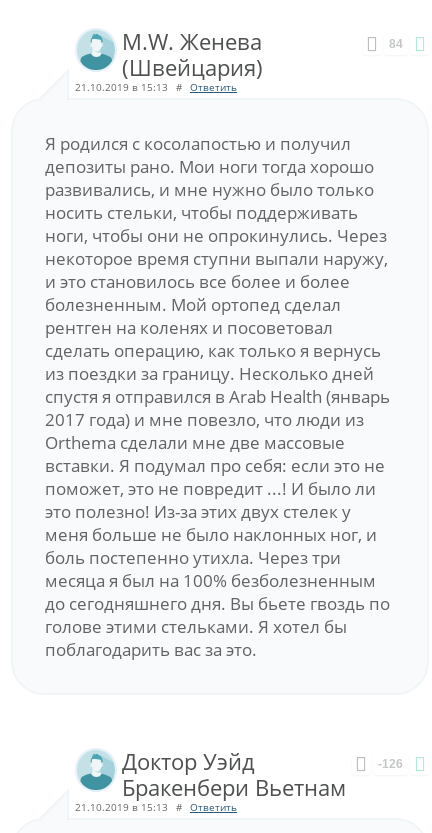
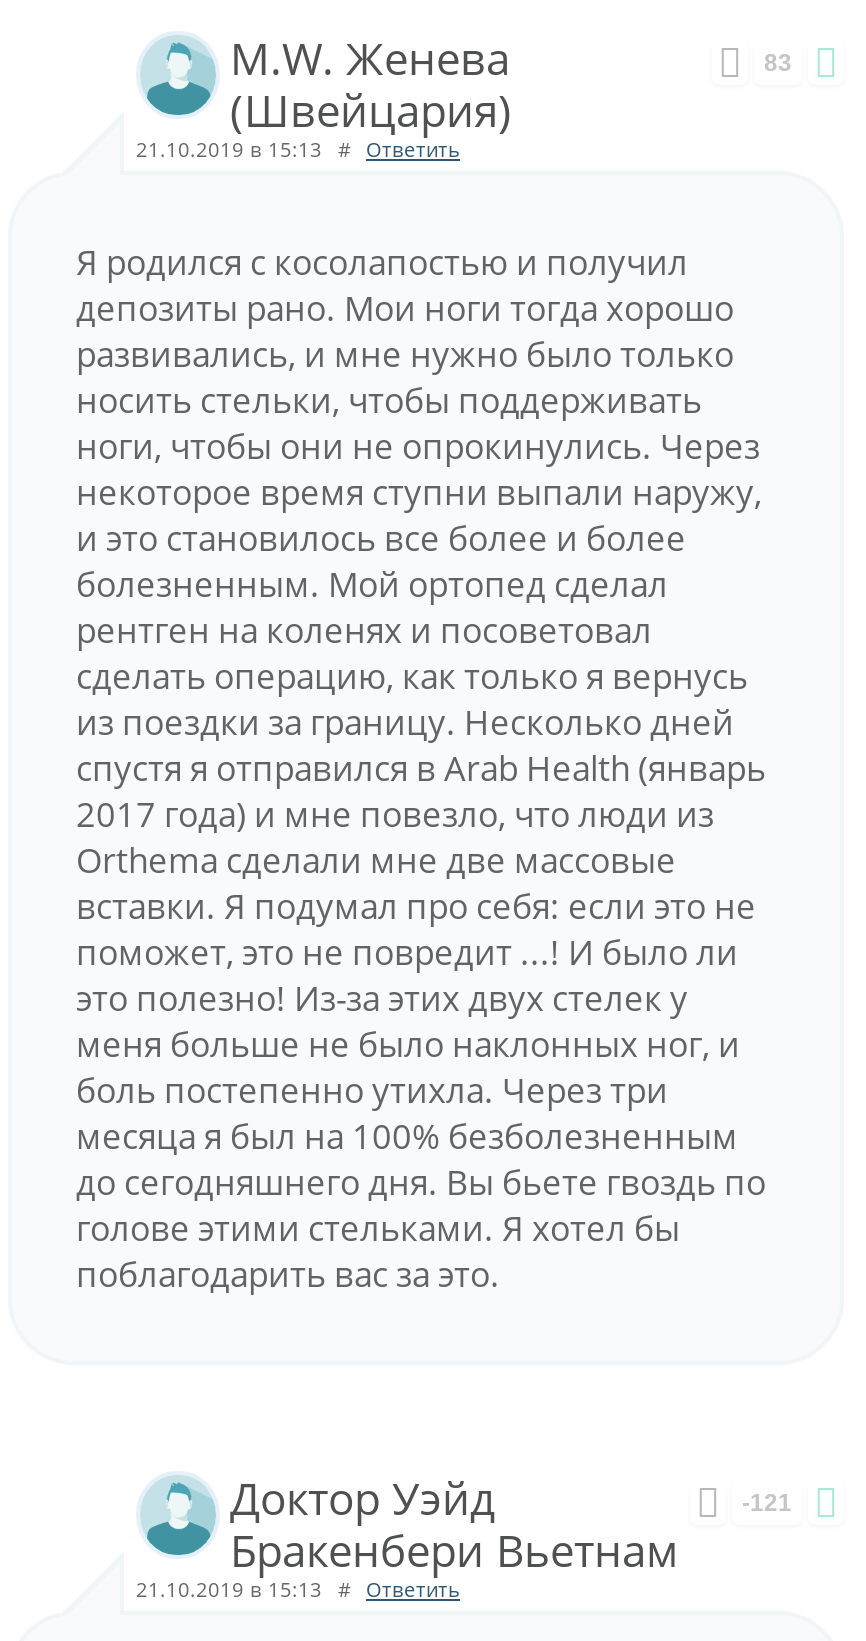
[389,37,403,51] 84 -> [764,49,792,77] 83
[378,757,403,771] -126 -> [742,1489,792,1517] -121

